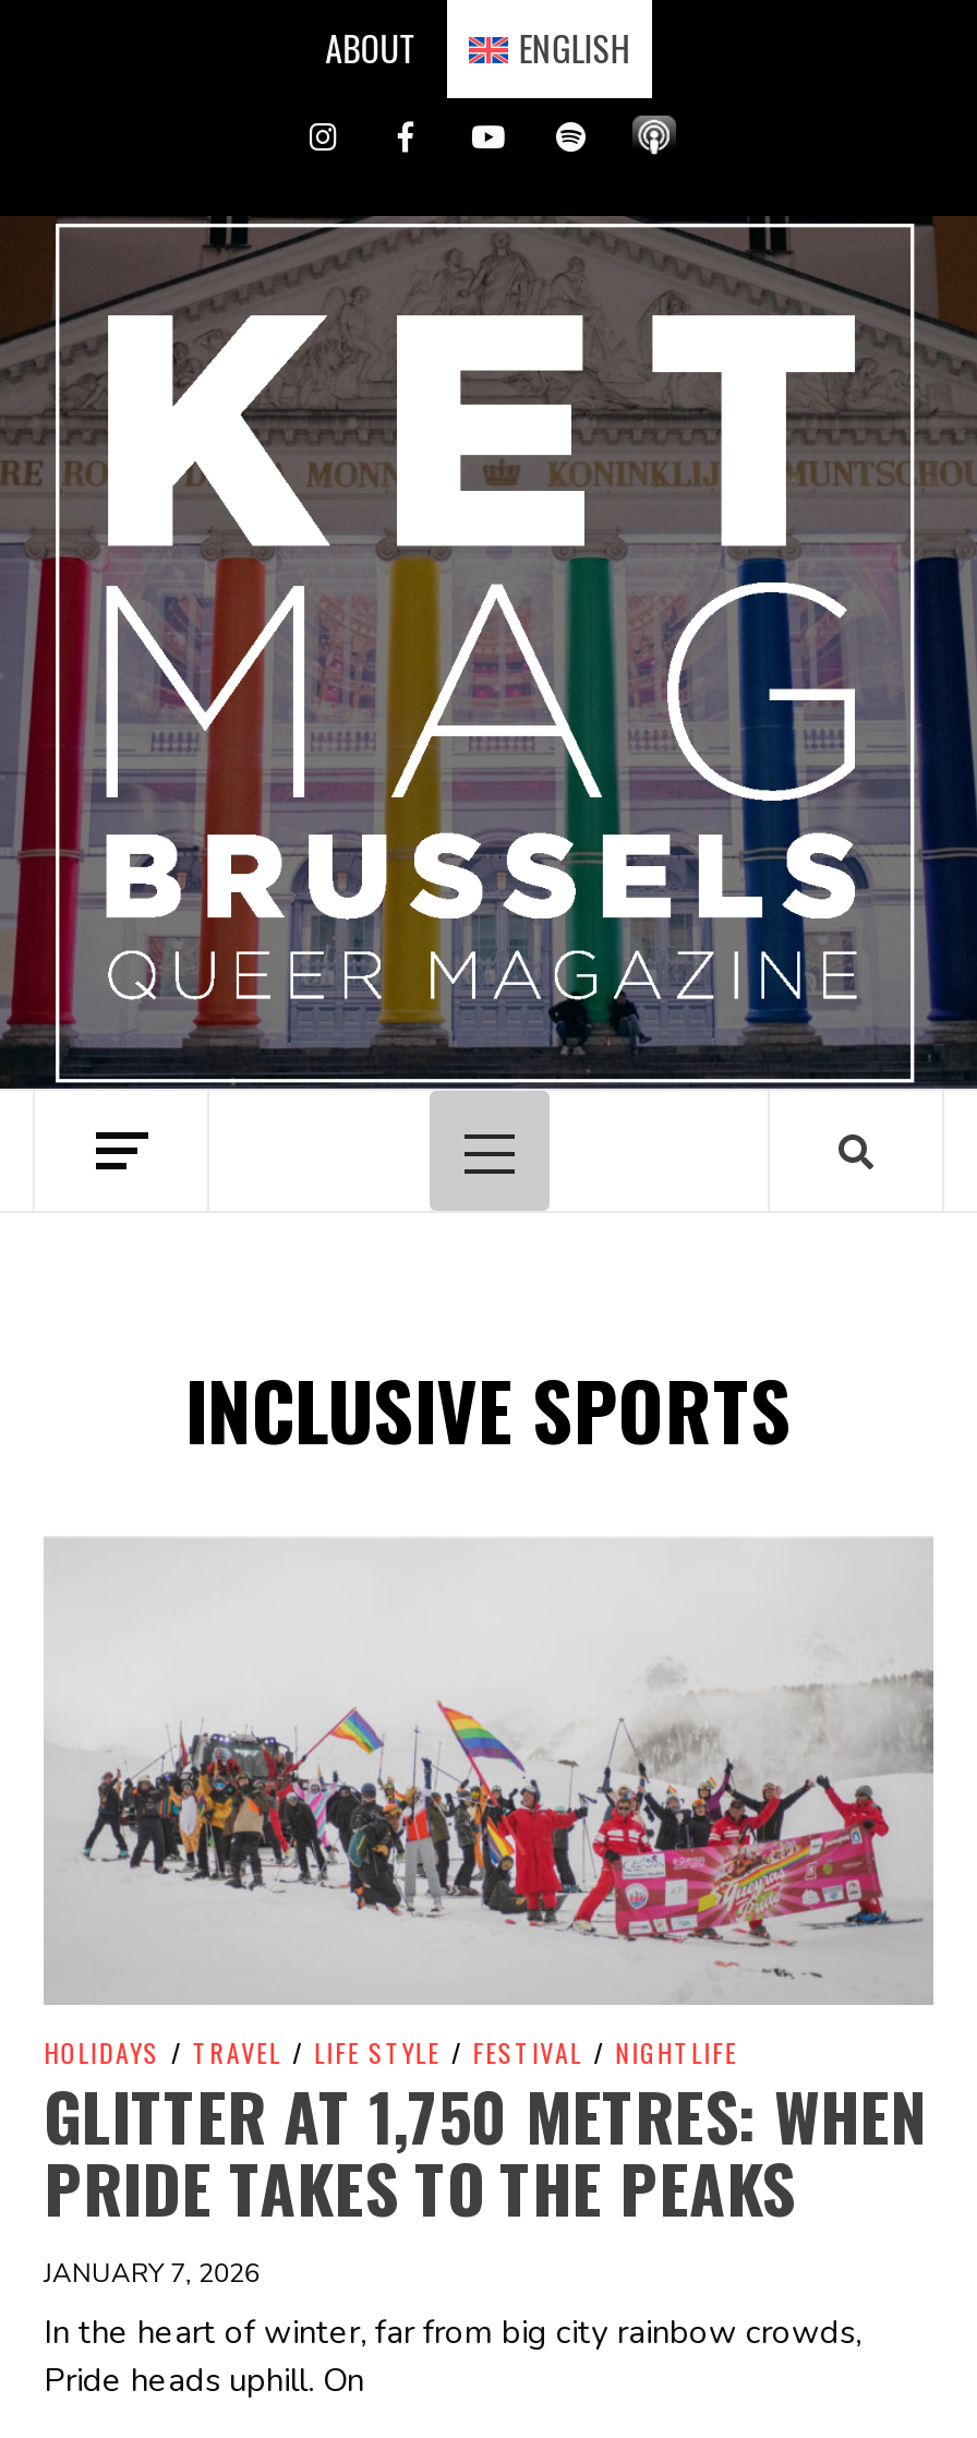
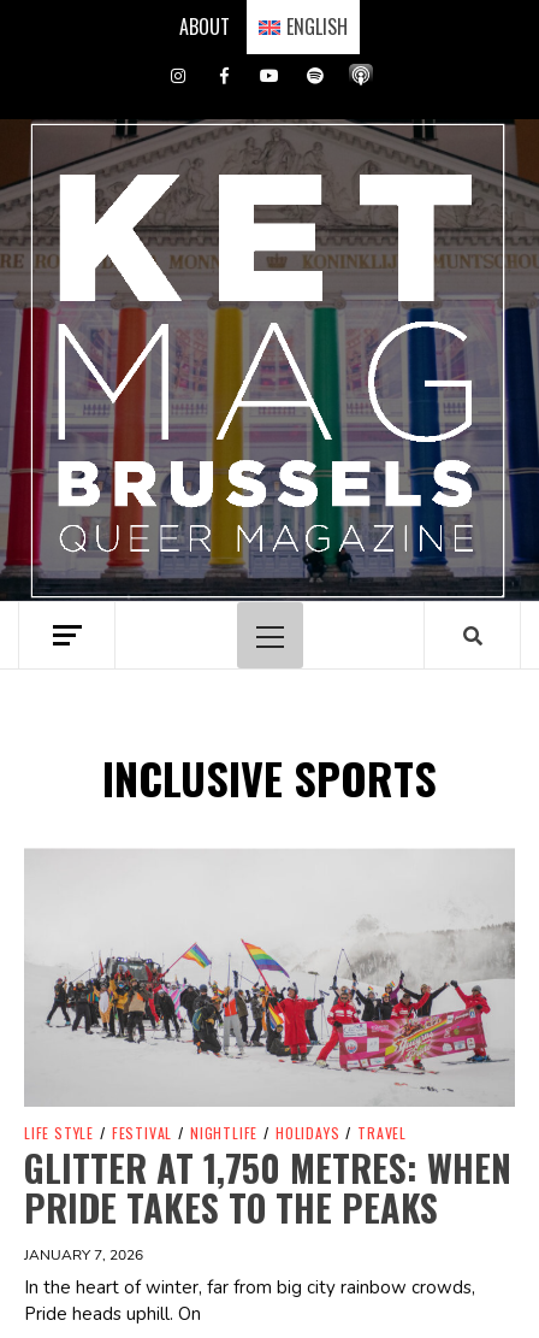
[44,2034,737,2071] HOLIDAYS / TRAVEL / LIFE STYLE / FESTIVAL / NIGHTLIFE -> [24,1123,407,1143] LIFE STYLE / FESTIVAL / NIGHTLIFE / HOLIDAYS / TRAVEL

